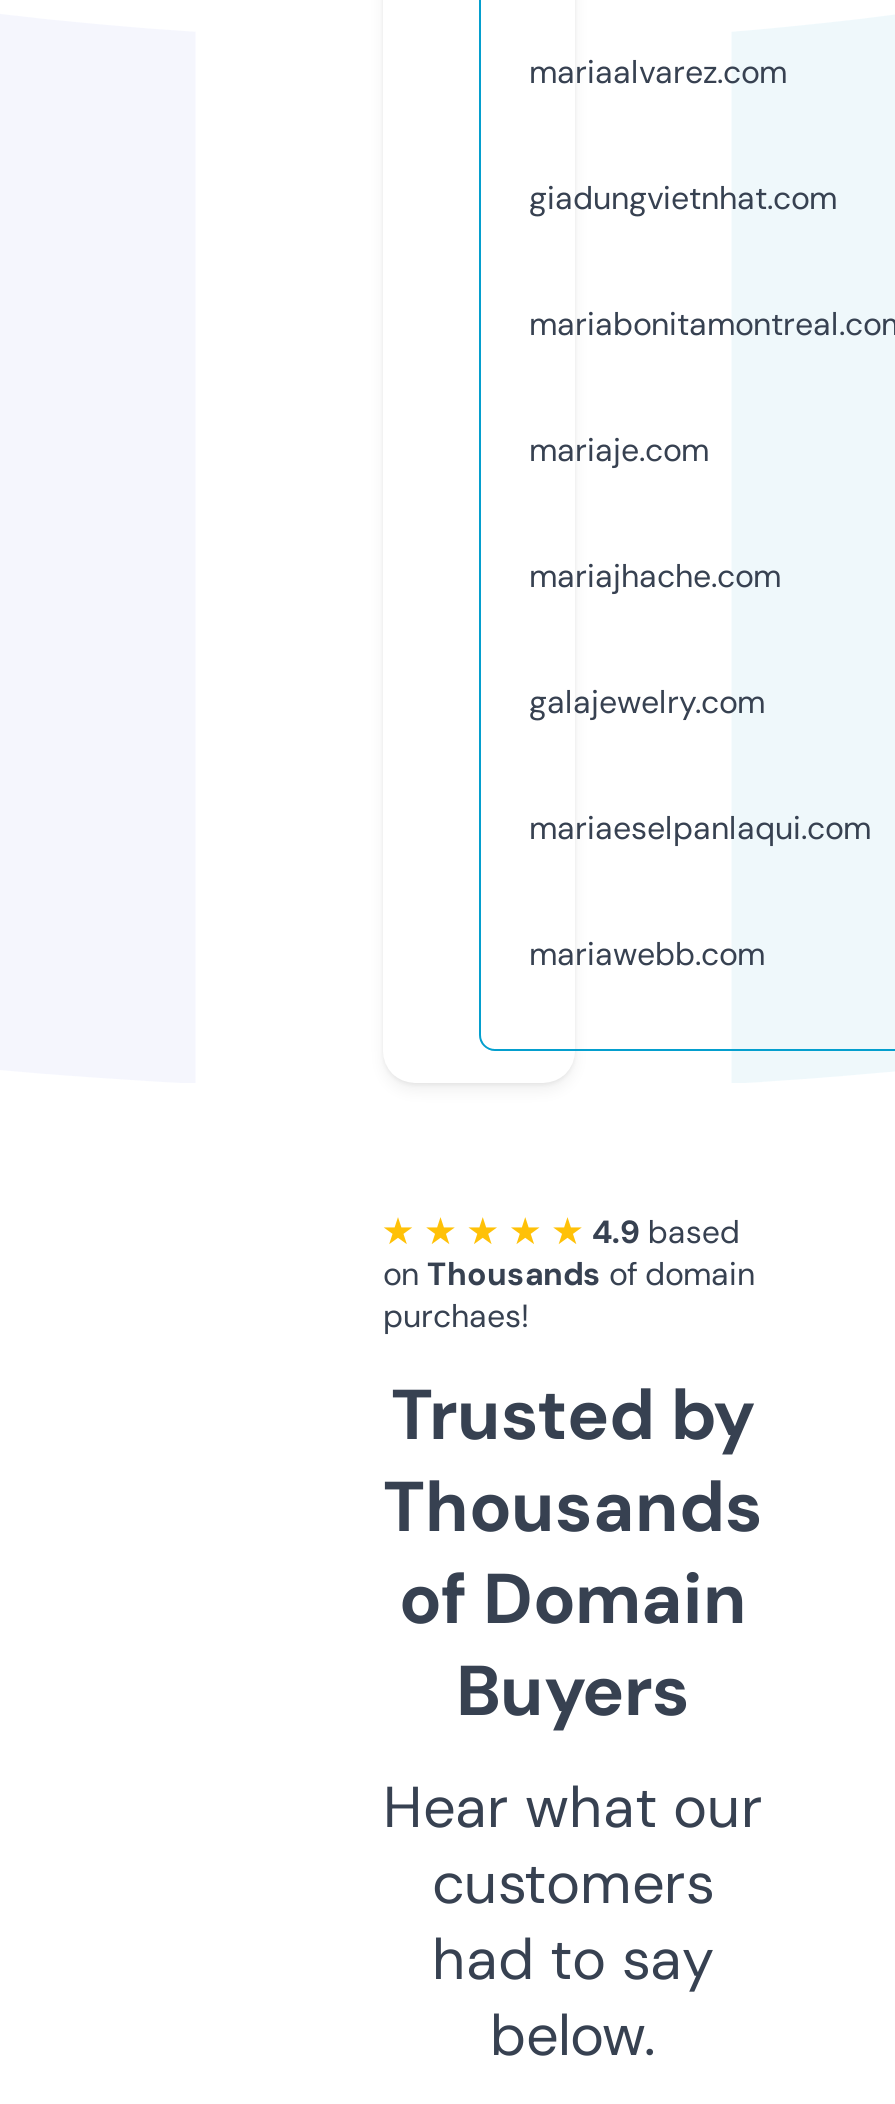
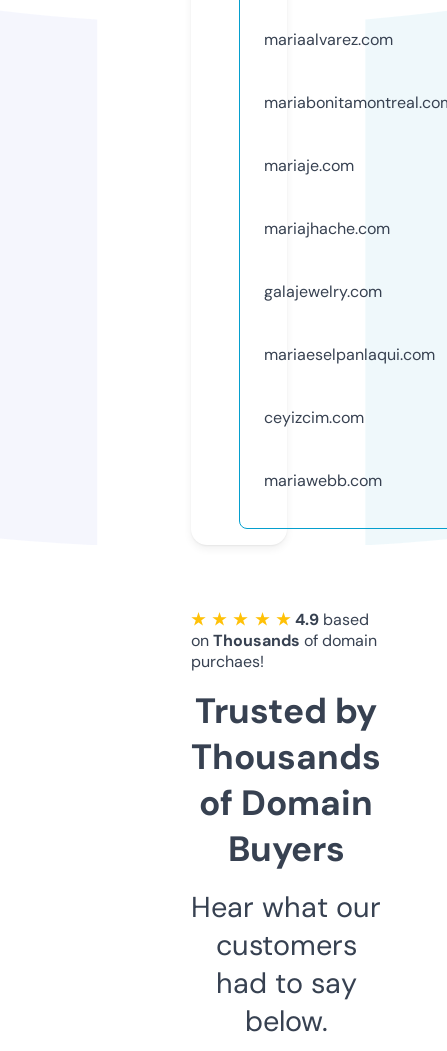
[529,177,837,219] giadungvietnhat.com -> none
moved [529,429,871,849] -> [264,155,435,365]: mariaje.com | mariajhache.com | galajewelry.com | mariaeselpanlaqui.com
none -> [264,407,364,428] ceyizcim.com

